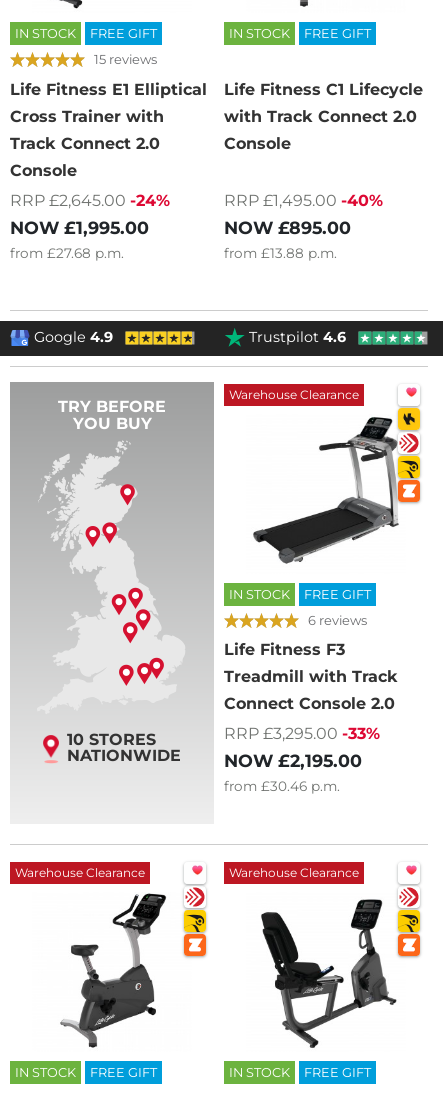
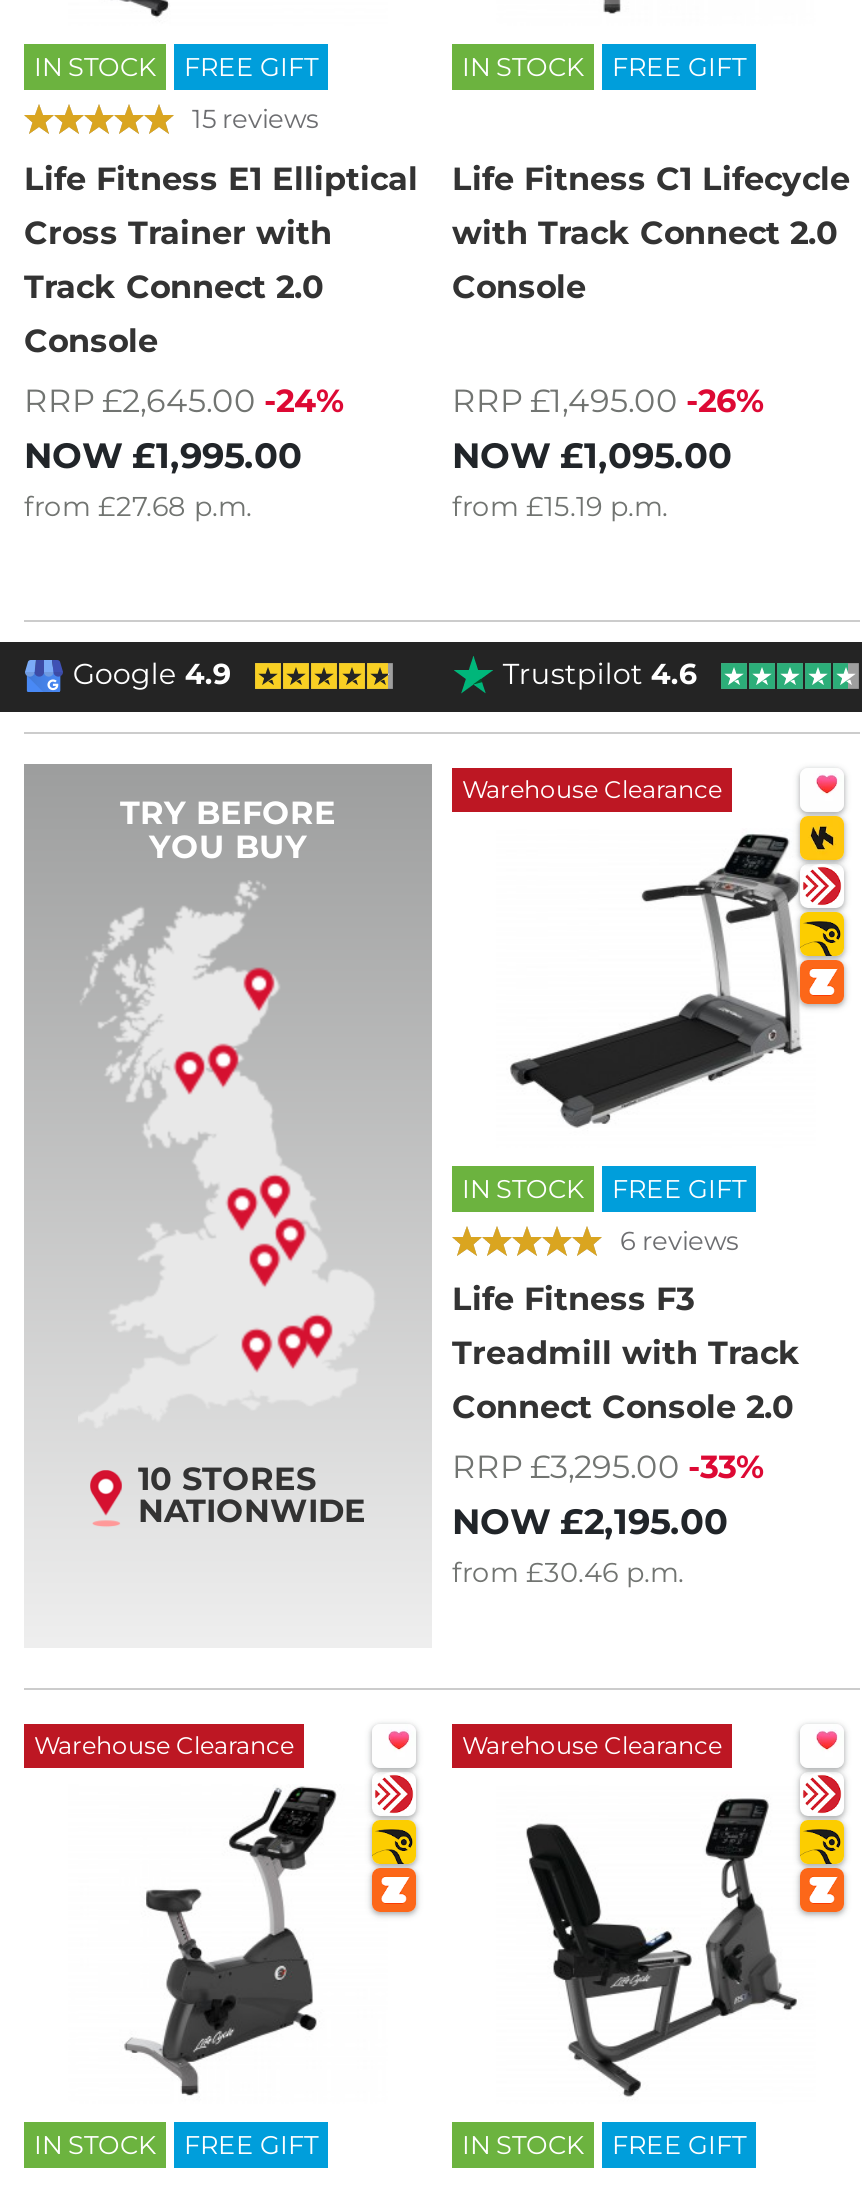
[224,191,383,210] RRP £1,495.00 -40% -> [452,381,764,419] RRP £1,495.00 -26%
[224,217,351,238] NOW £895.00 -> [452,433,732,475] NOW £1,095.00
[224,245,337,261] from £13.88 p.m. -> [452,489,668,521] from £15.19 p.m.

